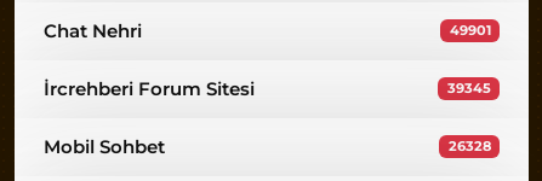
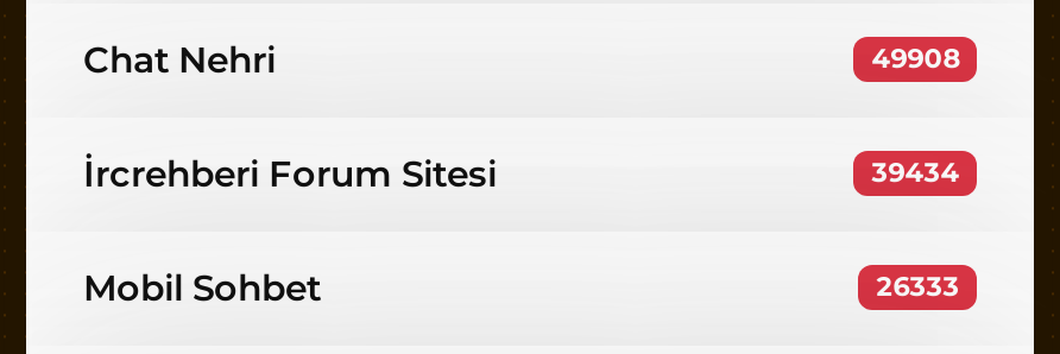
[449,22,491,39] 49901 -> [872,43,959,76] 49908
[447,80,491,97] 39345 -> [872,157,959,190] 39434
[448,138,491,155] 26328 -> [876,271,959,304] 26333

